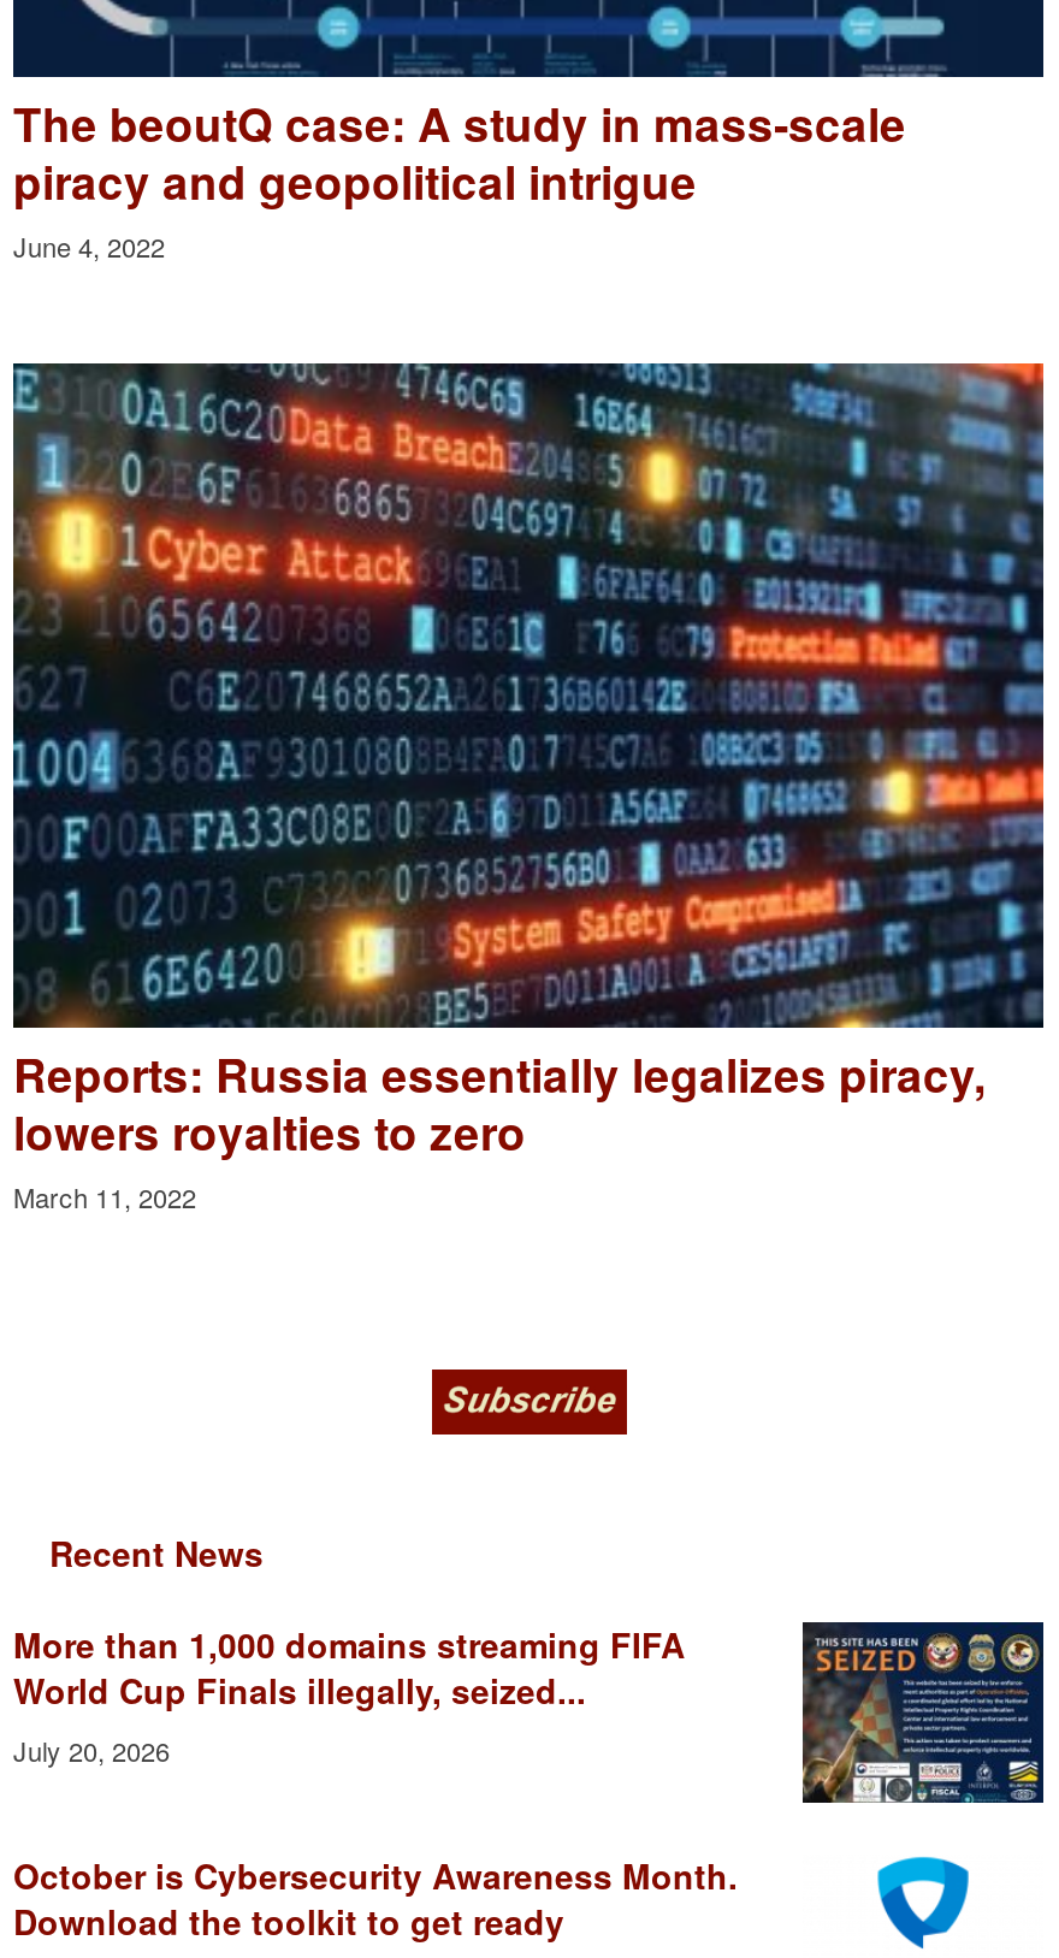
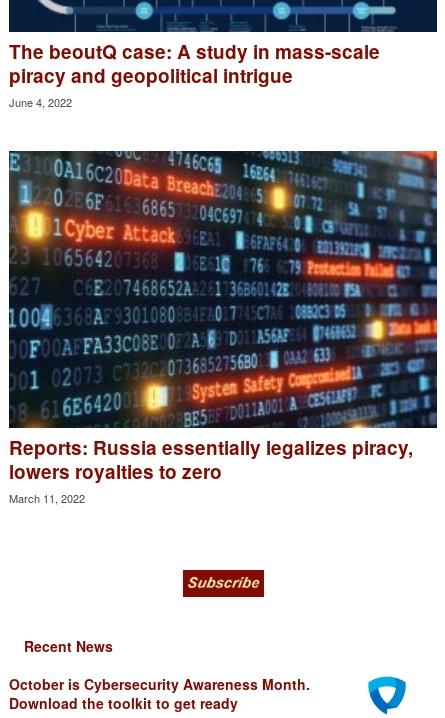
[13,1620,685,1769] More than 1,000 domains streaming FIFA | World Cup Finals illegally, seized... | July 20, 2026 -> none
[800,1620,1046,1808] [image] -> none

